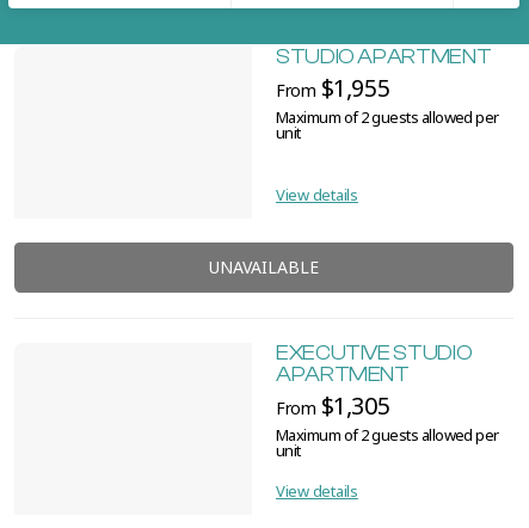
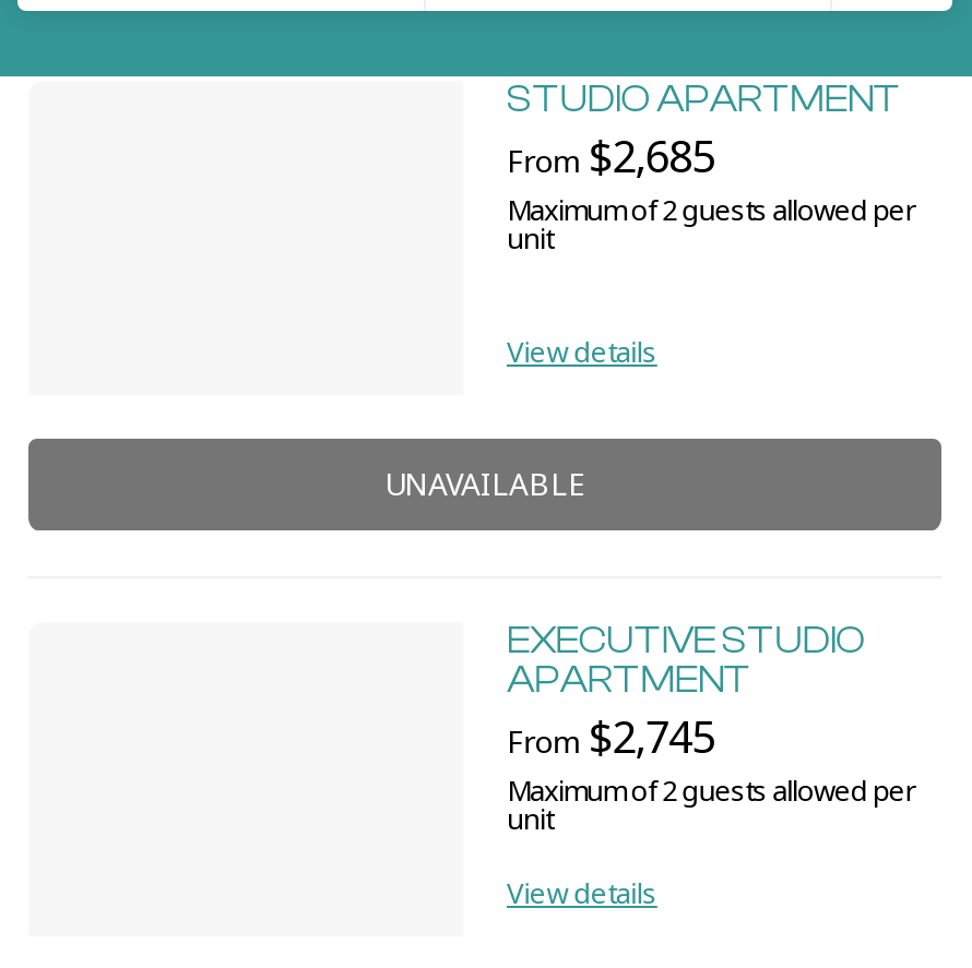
[276,72,390,104] From $1,955 -> [507,127,715,186] From $2,685
[276,389,390,422] From $1,305 -> [507,707,715,766] From $2,745

